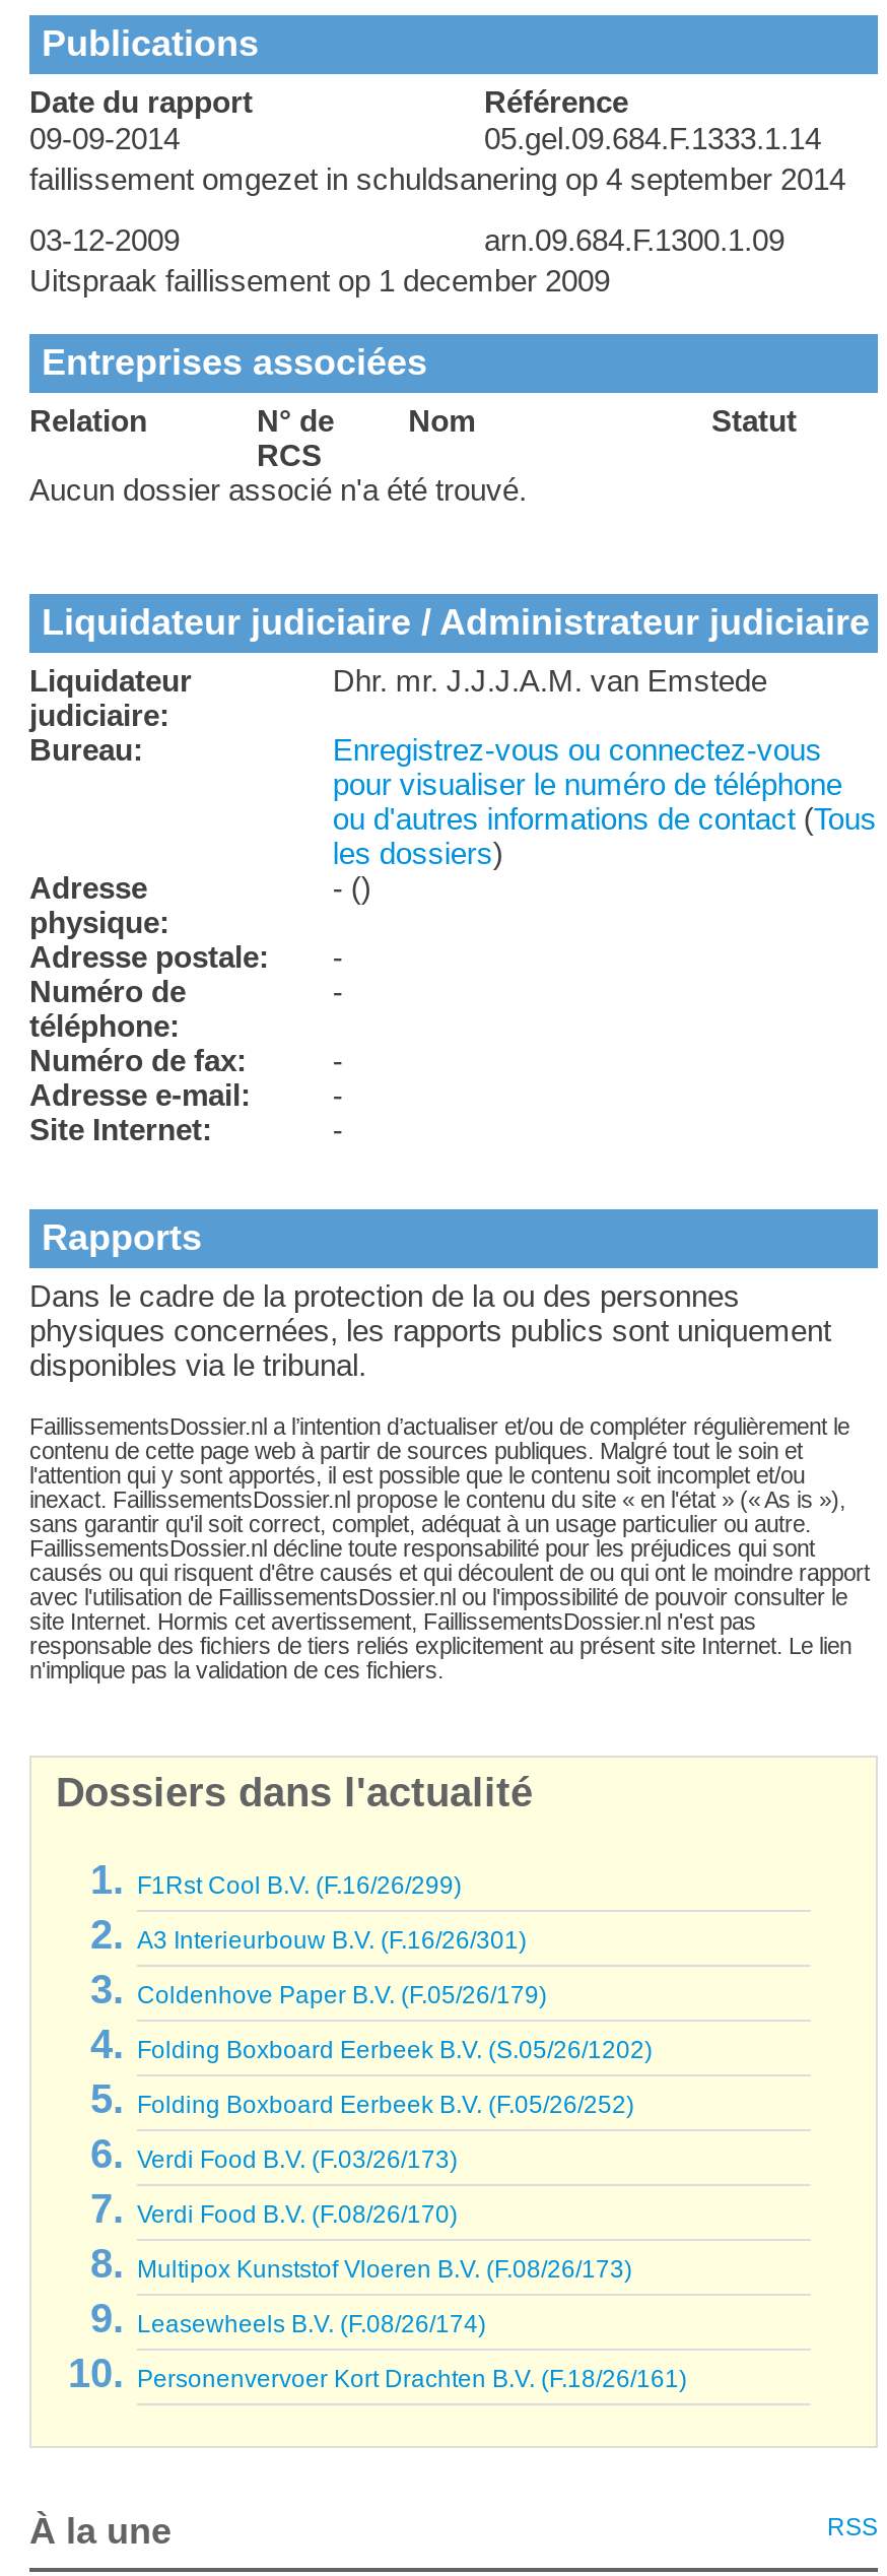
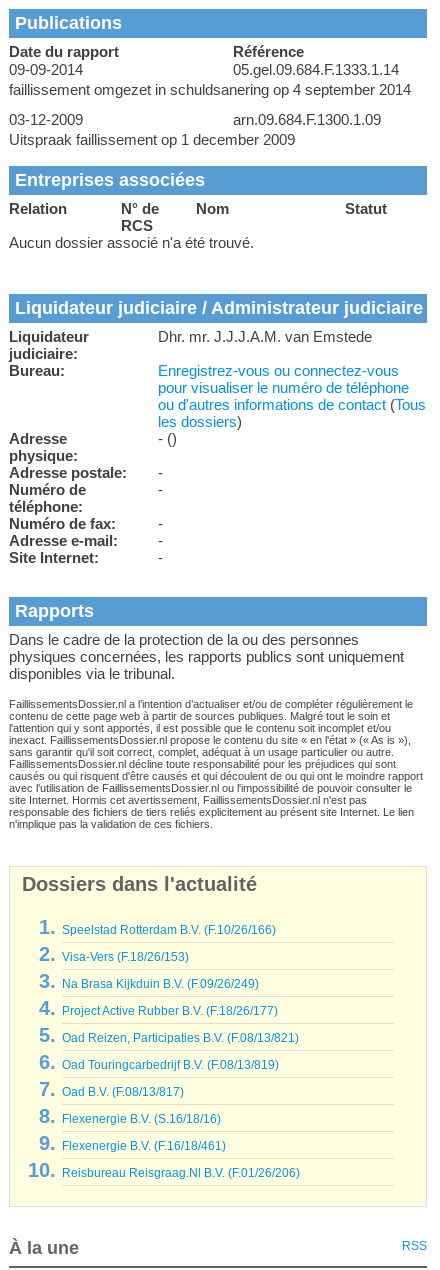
[137,1871,462,1900] F1Rst Cool B.V. (F.16/26/299) -> [62,923,276,937] Speelstad Rotterdam B.V. (F.10/26/166)
[137,1926,527,1955] A3 Interieurbouw B.V. (F.16/26/301) -> [62,950,189,964] Visa-Vers (F.18/26/153)
[137,1981,547,2009] Coldenhove Paper B.V. (F.05/26/179) -> [62,977,259,991] Na Brasa Kijkduin B.V. (F.09/26/249)
[137,2036,653,2064] Folding Boxboard Eerbeek B.V. (S.05/26/1202) -> [62,1004,278,1018] Project Active Rubber B.V. (F.18/26/177)
[137,2091,634,2119] Folding Boxboard Eerbeek B.V. (F.05/26/252) -> [62,1031,299,1045] Oad Reizen, Participaties B.V. (F.08/13/821)
[137,2145,458,2174] Verdi Food B.V. (F.03/26/173) -> [62,1058,279,1072] Oad Touringcarbedrijf B.V. (F.08/13/819)
[137,2200,458,2229] Verdi Food B.V. (F.08/26/170) -> [62,1085,184,1099] Oad B.V. (F.08/13/817)
[137,2255,632,2284] Multipox Kunststof Vloeren B.V. (F.08/26/173) -> [62,1112,221,1126] Flexenergie B.V. (S.16/18/16)
[137,2310,486,2338] Leasewheels B.V. (F.08/26/174) -> [62,1139,226,1153] Flexenergie B.V. (F.16/18/461)
[137,2365,687,2393] Personenvervoer Kort Drachten B.V. (F.18/26/161) -> [62,1166,300,1180] Reisbureau Reisgraag.Nl B.V. (F.01/26/206)

